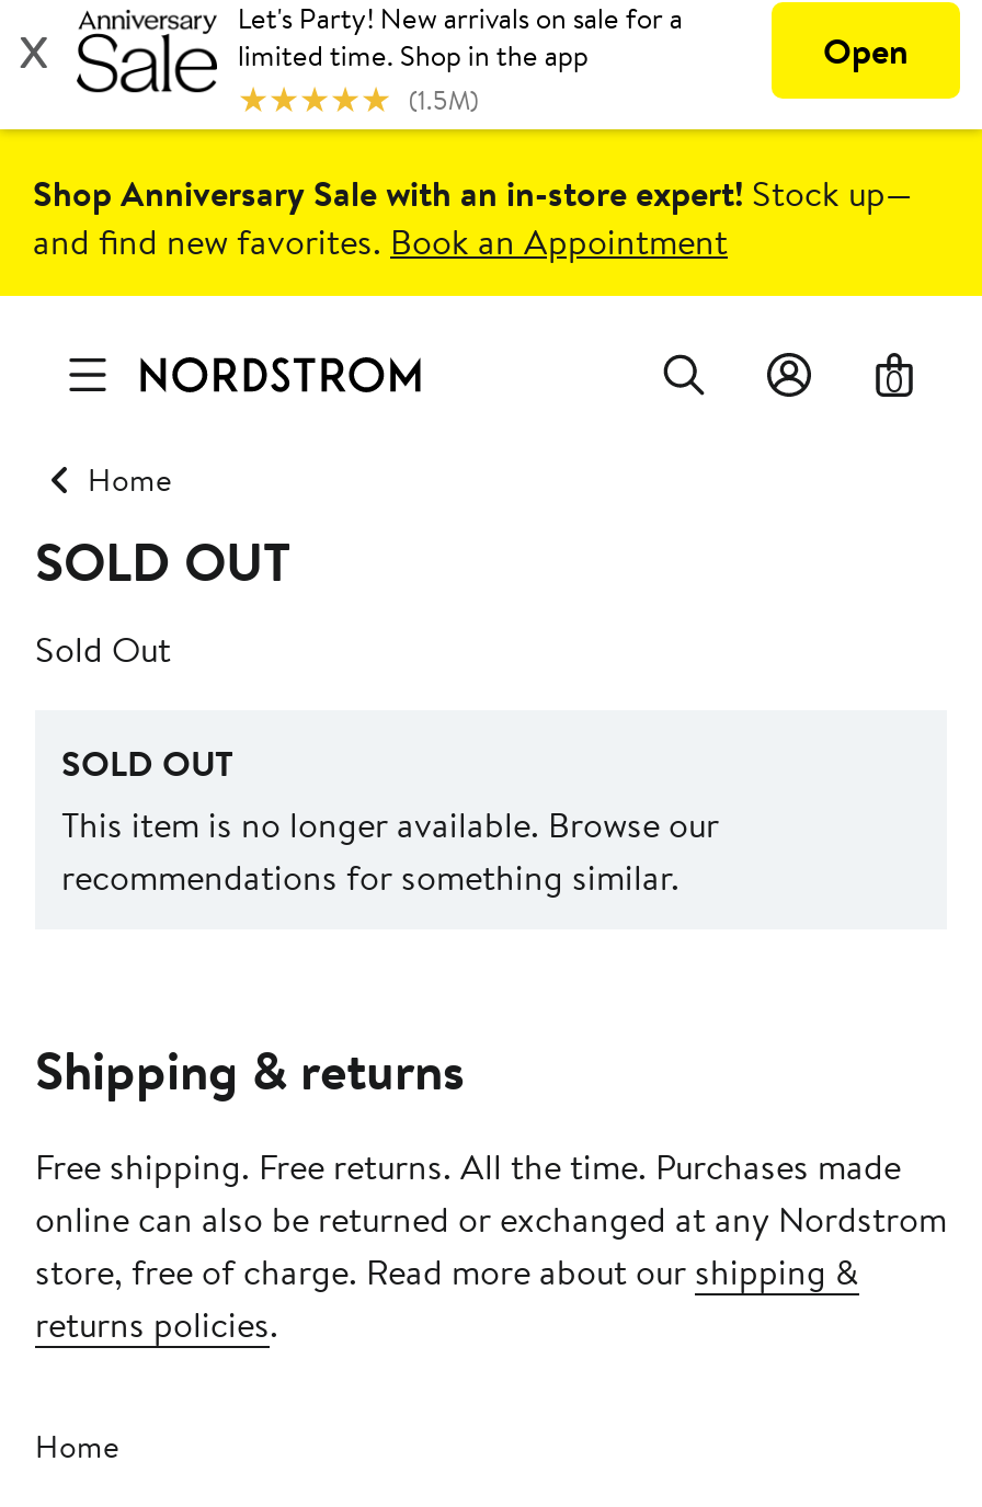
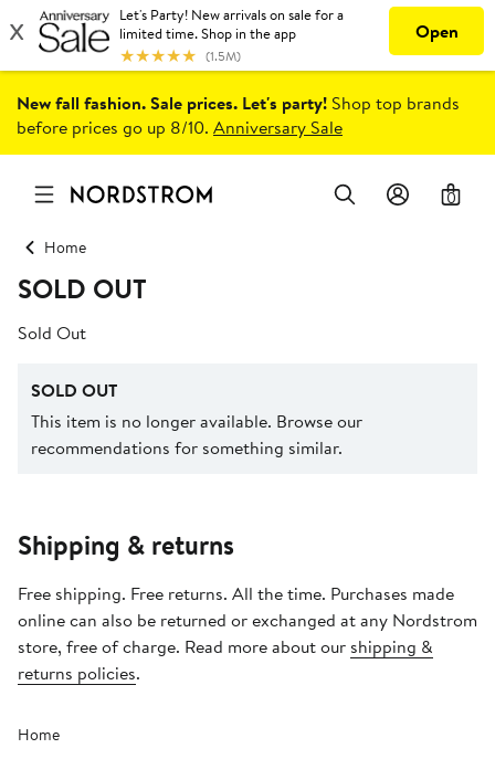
[33,169,912,265] Shop Anniversary Sale with an in-store expert! Stock up— | and find new favorites. Book an Appointment -> [17,91,460,139] New fall fashion. Sale prices. Let's party! Shop top brands | before prices go up 8/10. Anniversary Sale

